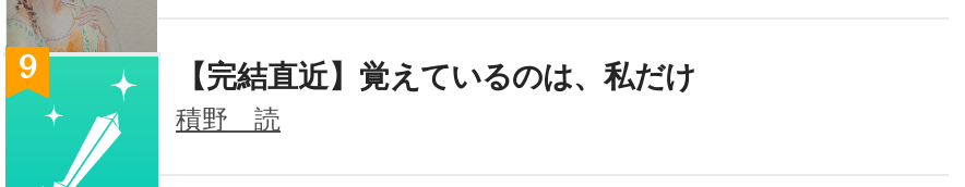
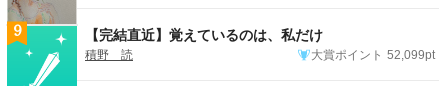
none -> [311,48,435,62] 大賞ポイント 52,099pt

